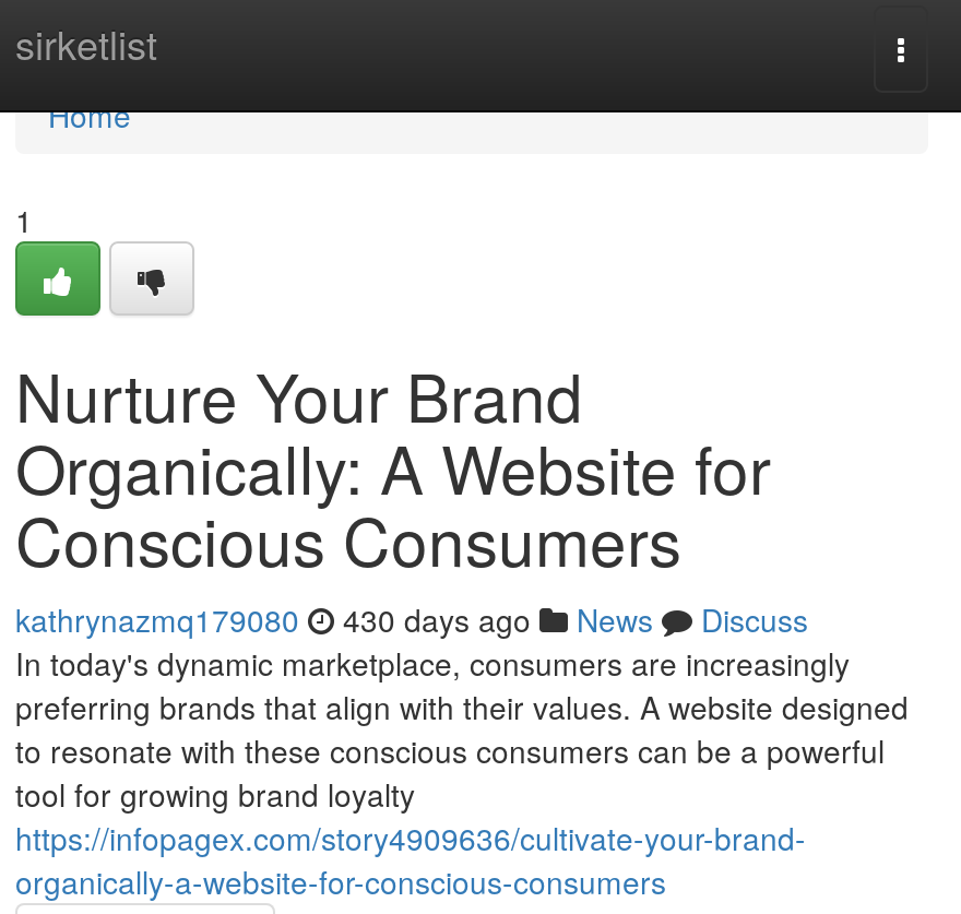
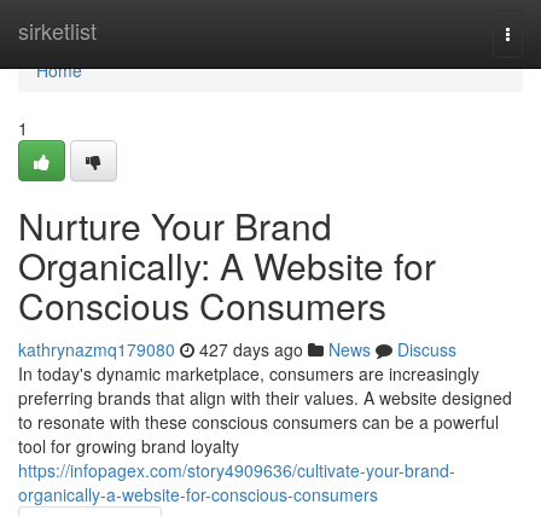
[15,597,808,641] kathrynazmq179080 430 days ago News Discuss -> [18,337,456,361] kathrynazmq179080 427 days ago News Discuss

